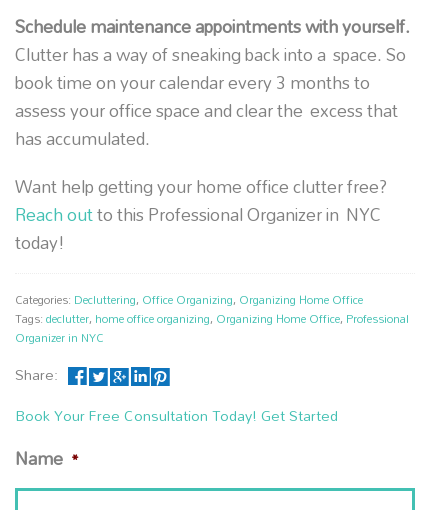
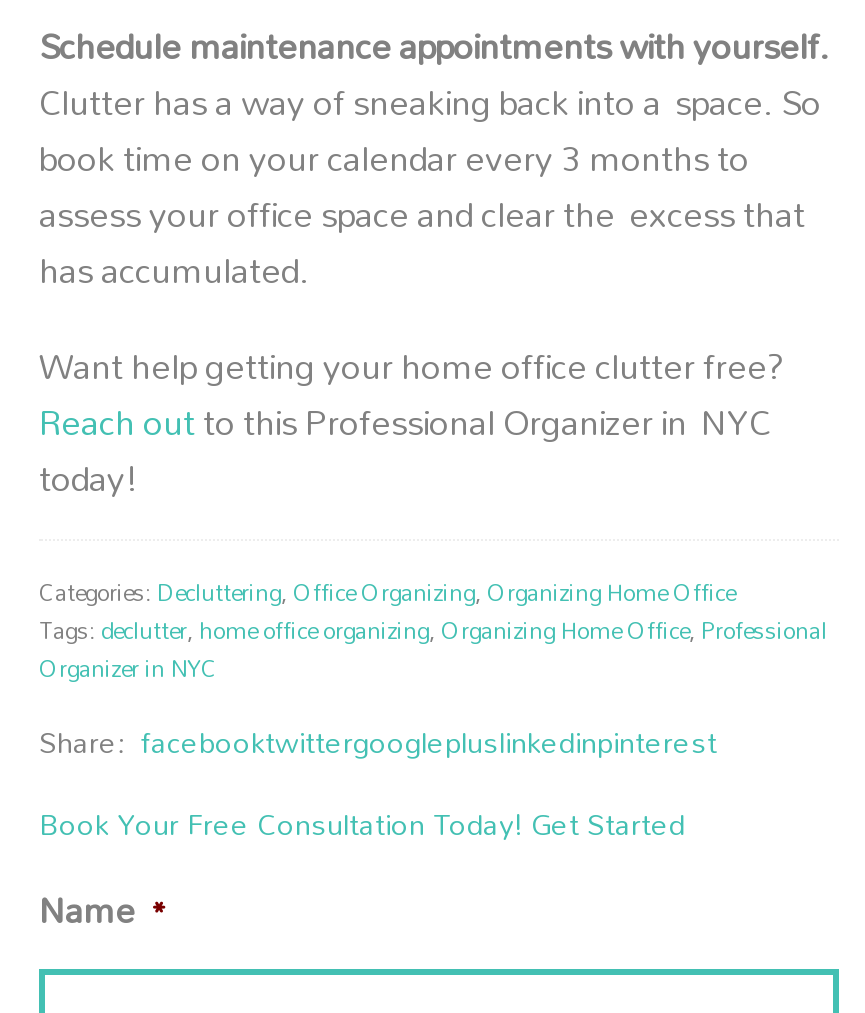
[15,360,58,389] Share: -> [39,713,717,771] Share: facebooktwittergooglepluslinkedinpinterest

